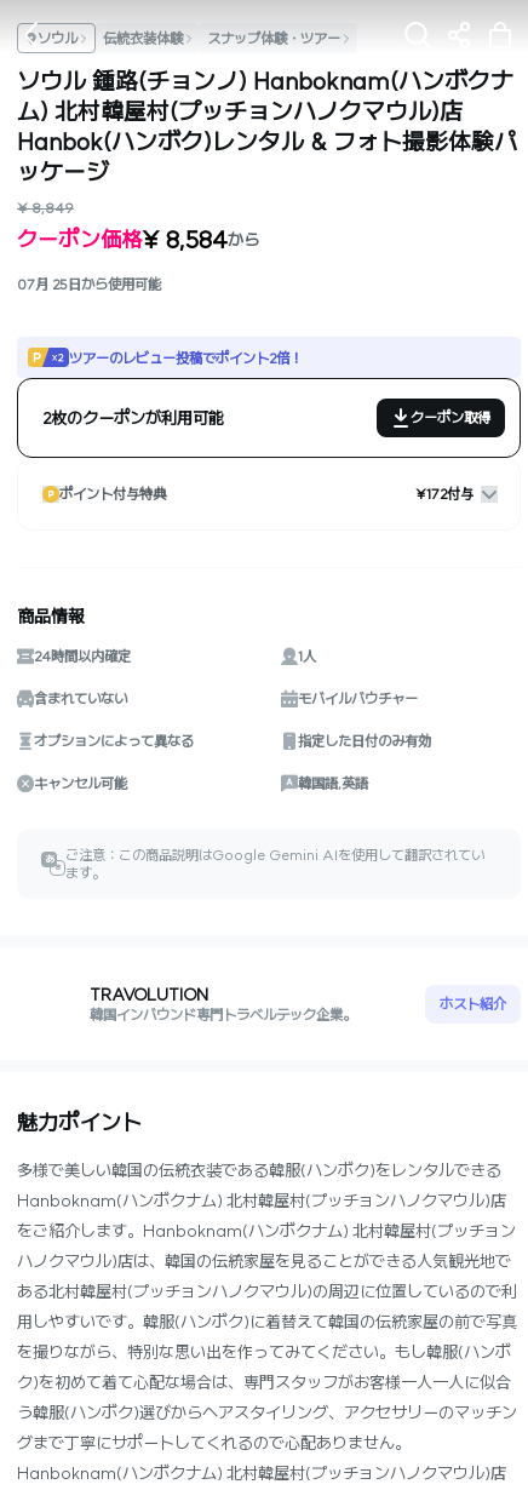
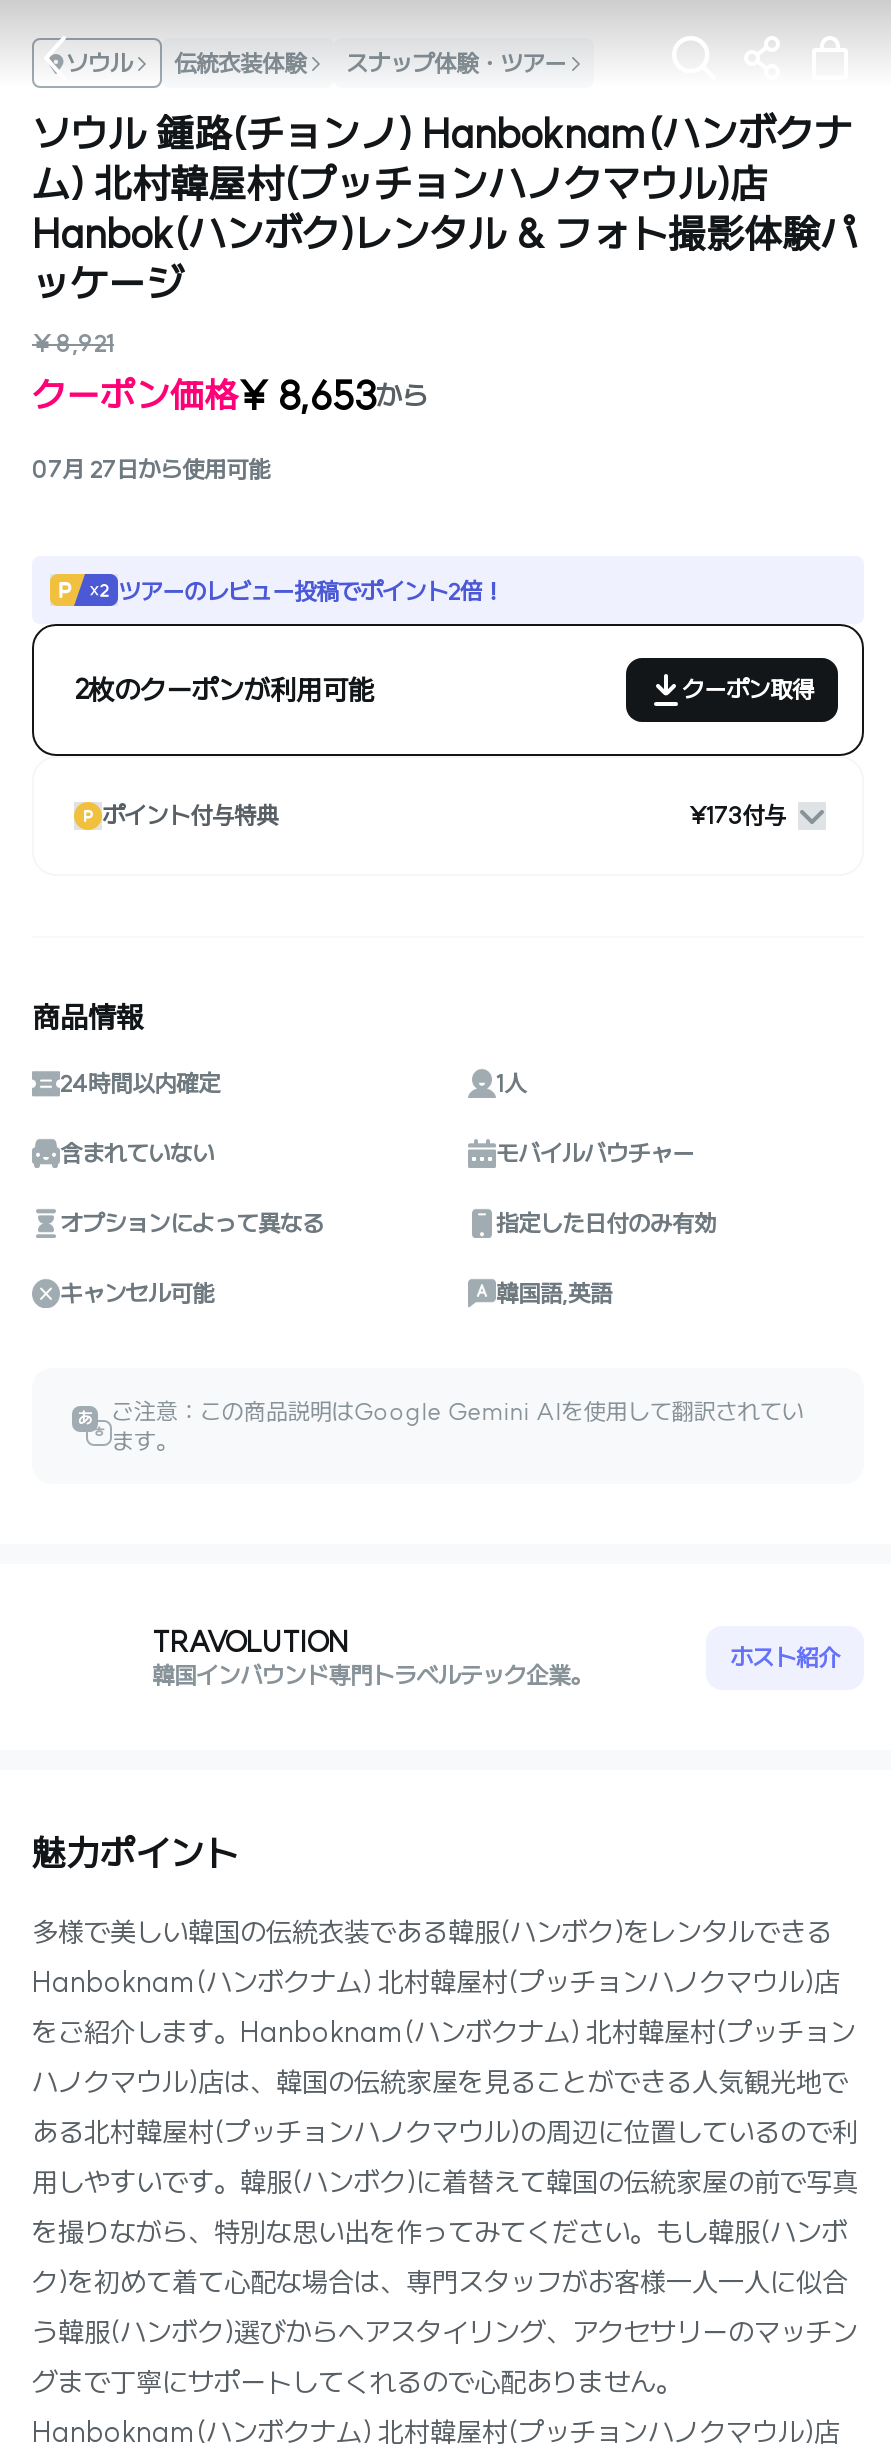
[17,199,74,217] ¥ 8,849 -> [32,328,114,358] ¥ 8,921
[17,224,259,254] クーポン価格¥ 8,584から -> [32,370,428,420] クーポン価格¥ 8,653から
[17,274,161,293] 07月 25日から使用可能 -> [32,453,270,483] 07月 27日から使用可能
[415,485,474,503] ¥172付与 -> [688,800,786,830] ¥173付与

